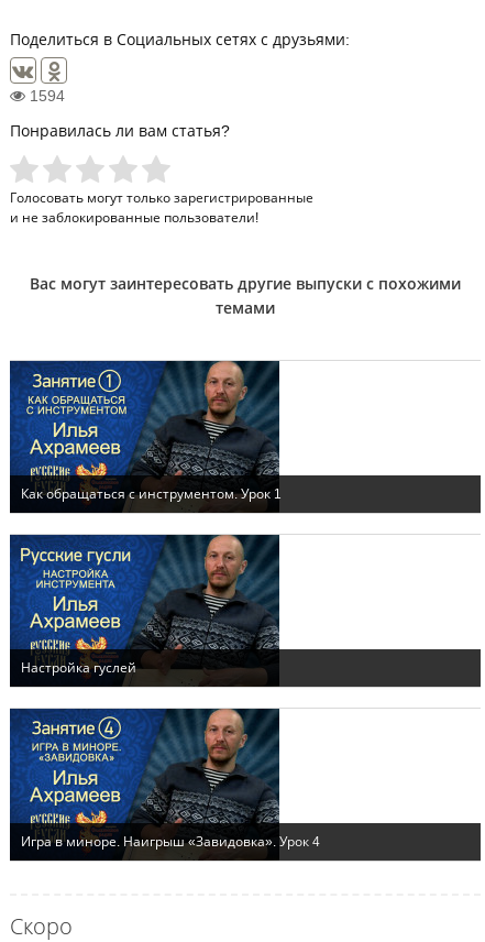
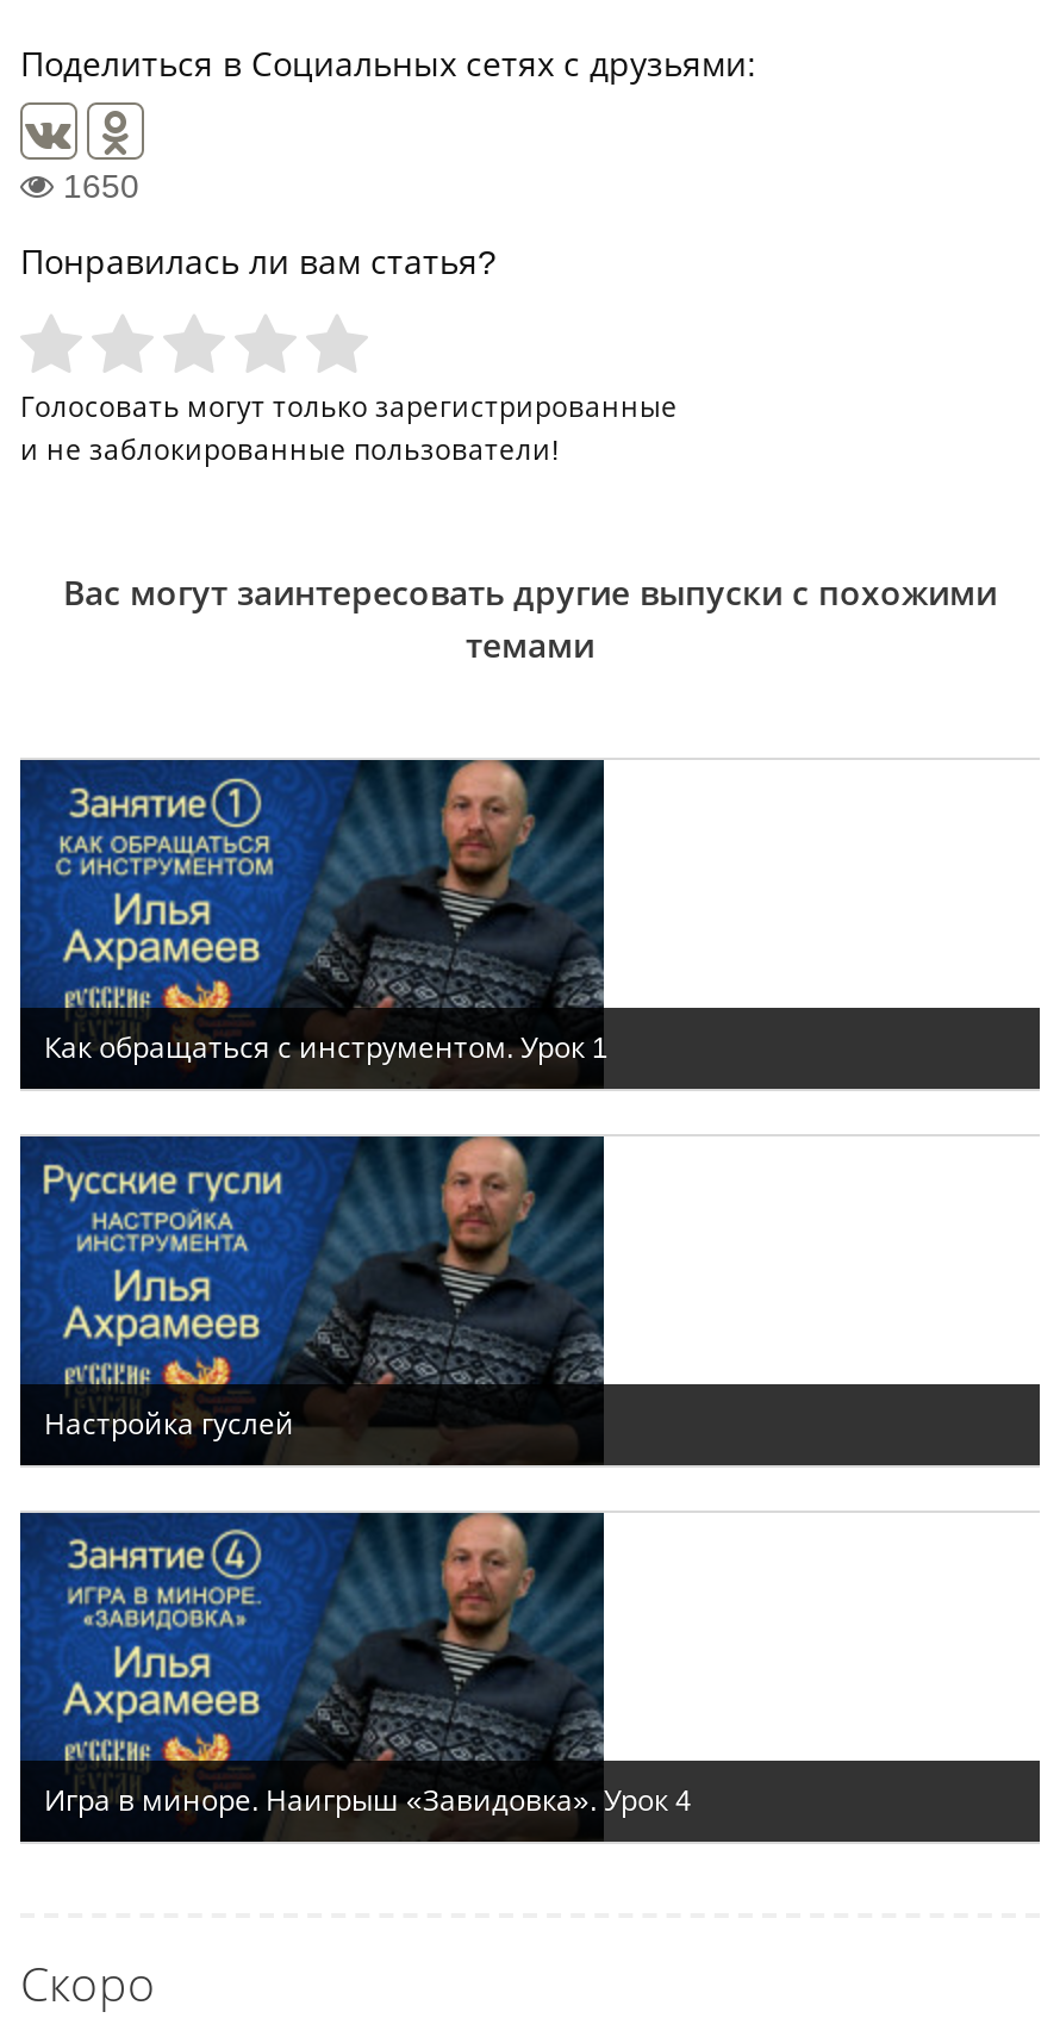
[25,86,65,104] 1594 -> [54,166,139,204] 1650

